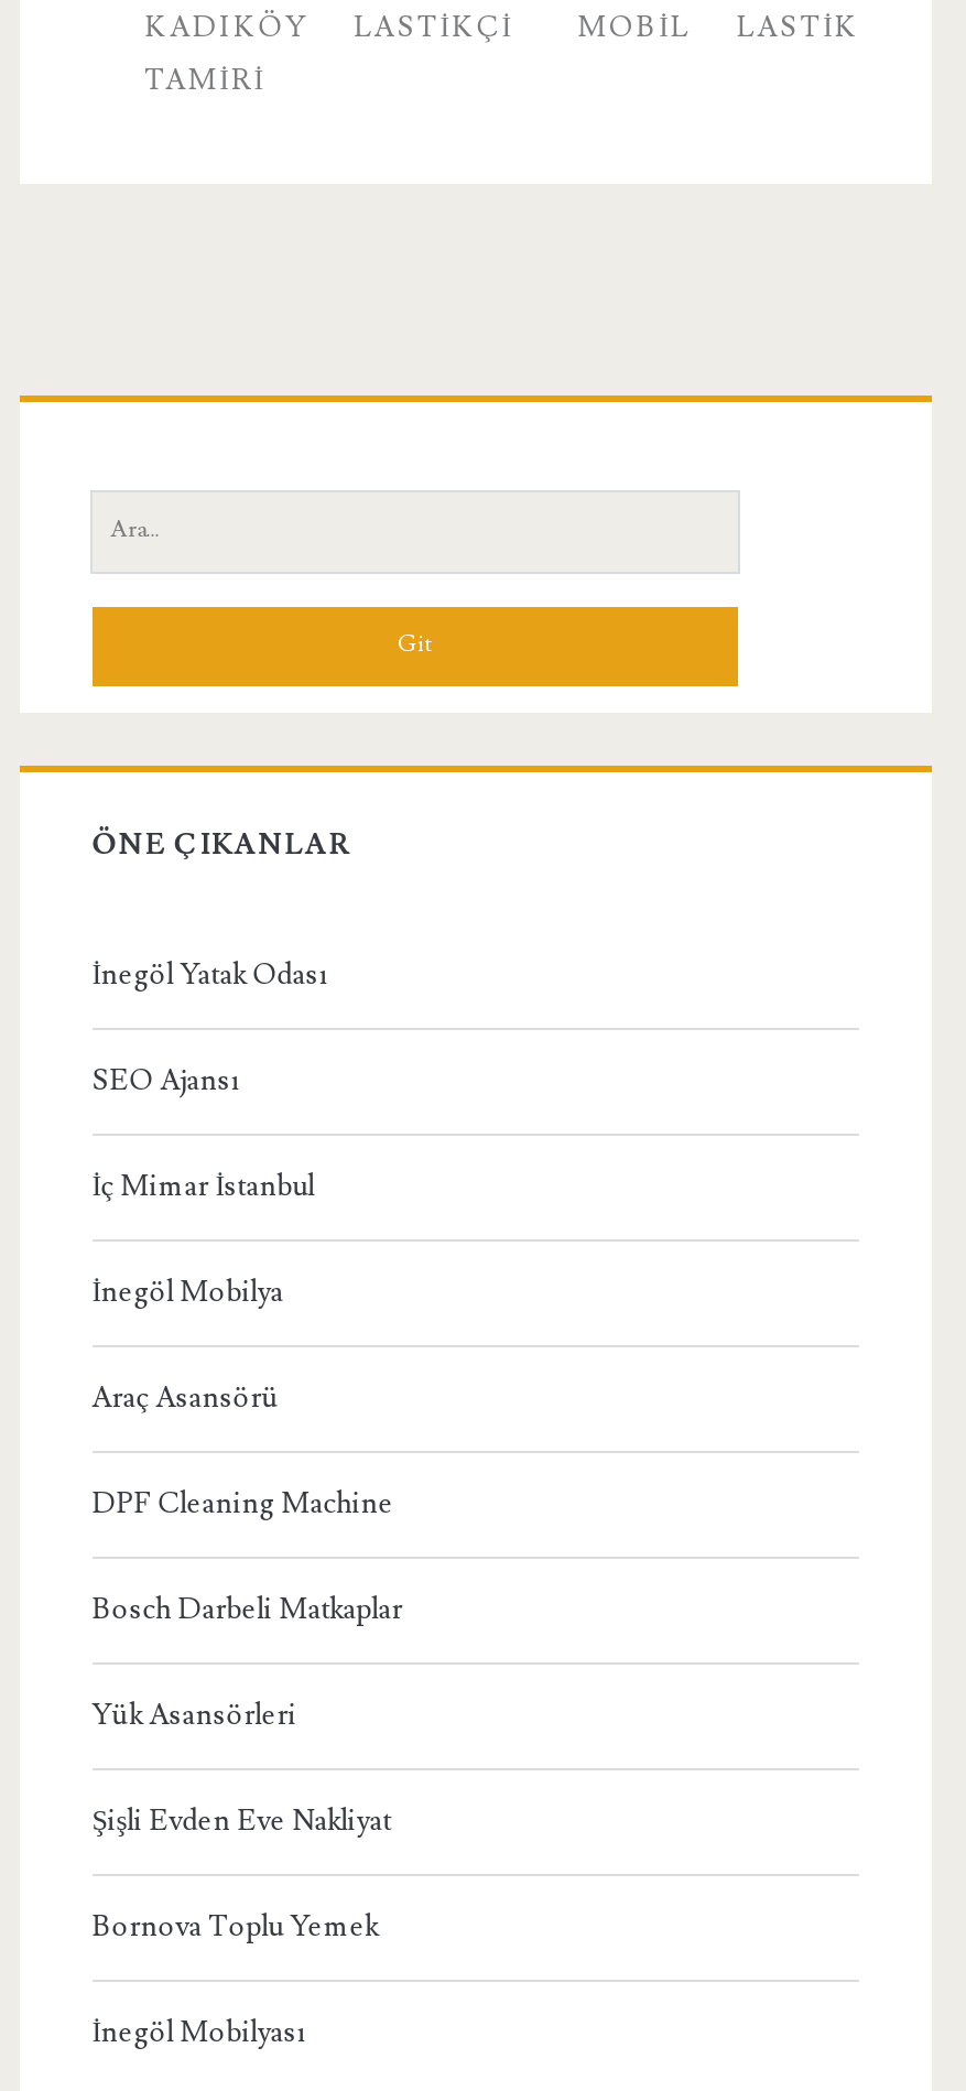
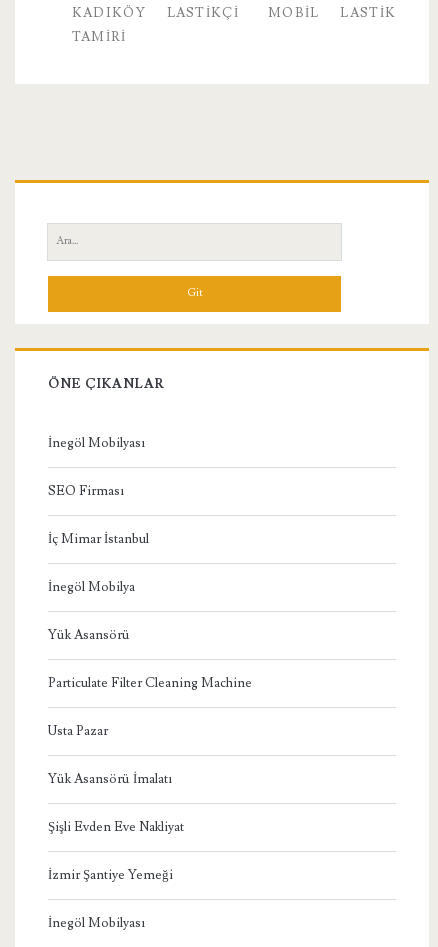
[92,956,328,992] İnegöl Yatak Odası -> [48,434,145,450] İnegöl Mobilyası
[92,1062,240,1097] SEO Ajansı -> [48,482,124,498] SEO Firması
[92,1379,279,1415] Araç Asansörü -> [48,626,130,642] Yük Asansörü
[92,1485,394,1520] DPF Cleaning Machine -> [48,674,252,690] Particulate Filter Cleaning Machine
[92,1591,403,1626] Bosch Darbeli Matkaplar -> [48,722,108,738] Usta Pazar
[92,1697,297,1732] Yük Asansörleri -> [48,770,172,786] Yük Asansörü İmalatı
[92,1908,378,1943] Bornova Toplu Yemek -> [48,866,173,882] İzmir Şantiye Yemeği

